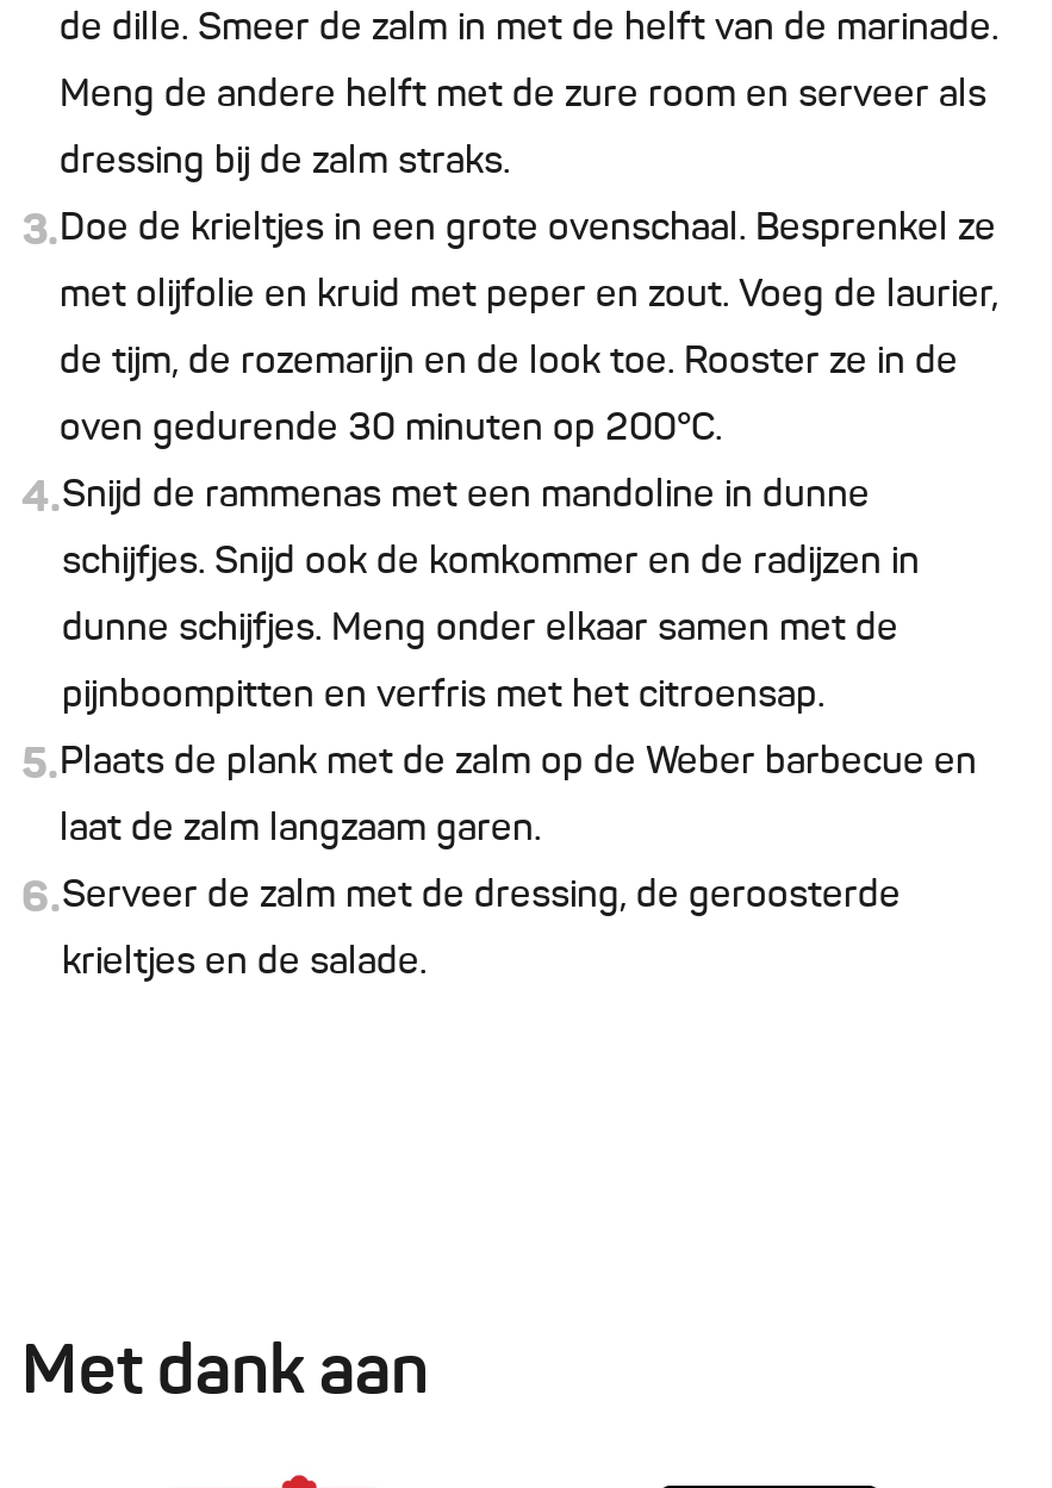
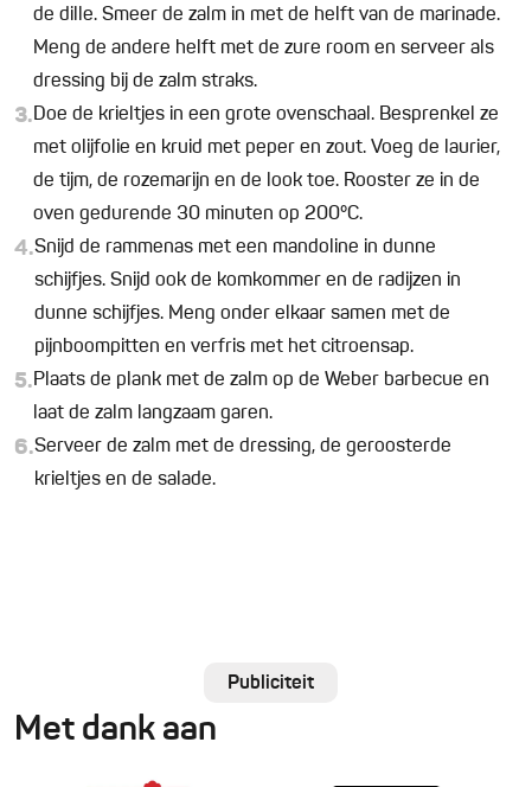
none -> [228,675,314,694] Publiciteit

